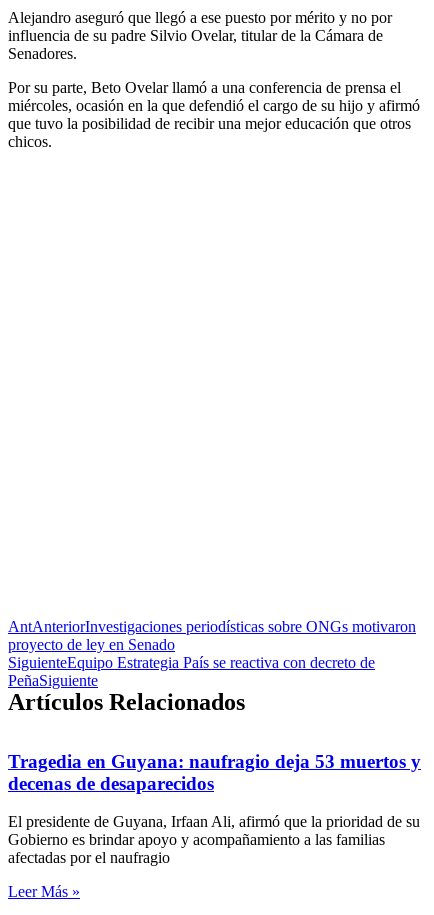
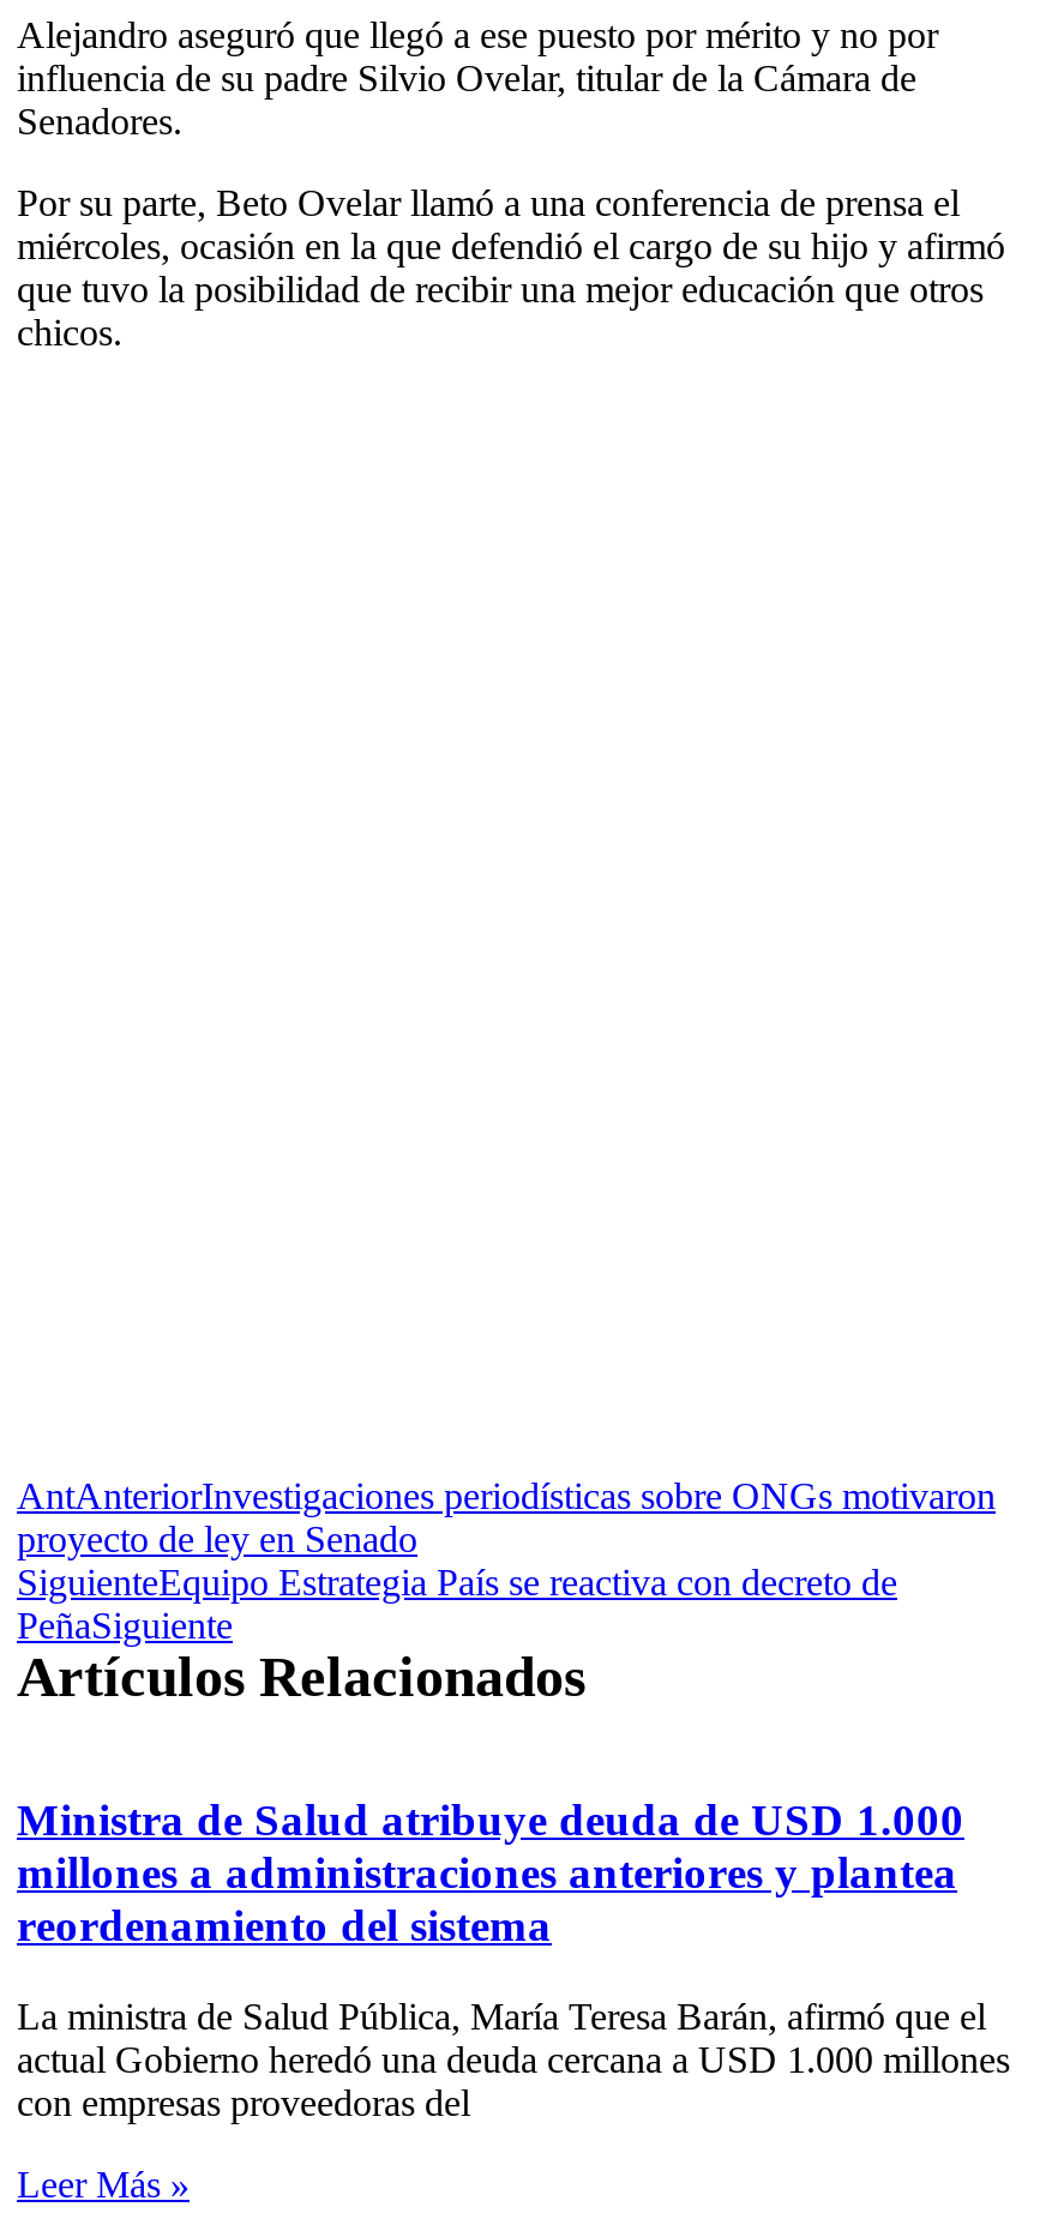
[8,751,421,794] Tragedia en Guyana: naufragio deja 53 muertos y | decenas de desaparecidos -> [17,1794,964,1950] Ministra de Salud atribuye deuda de USD 1.000 | millones a administraciones anteriores y plantea | reordenamiento del sistema
[8,813,420,866] El presidente de Guyana, Irfaan Ali, afirmó que la prioridad de su | Gobierno es brindar apoyo y acompañamiento a las familias | afectadas por el naufragio -> [17,1997,1010,2124] La ministra de Salud Pública, María Teresa Barán, afirmó que el | actual Gobierno heredó una deuda cercana a USD 1.000 millones | con empresas proveedoras del

